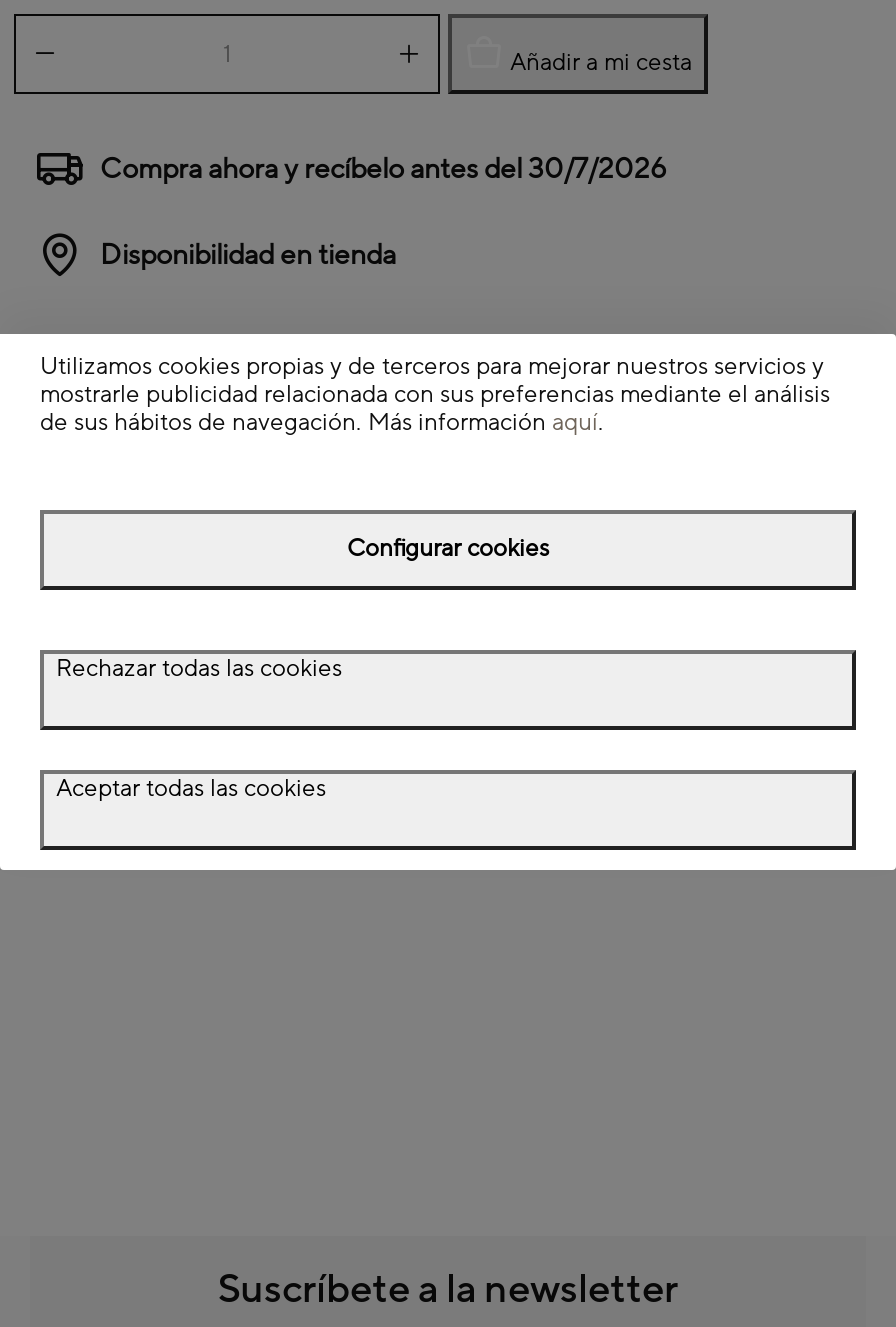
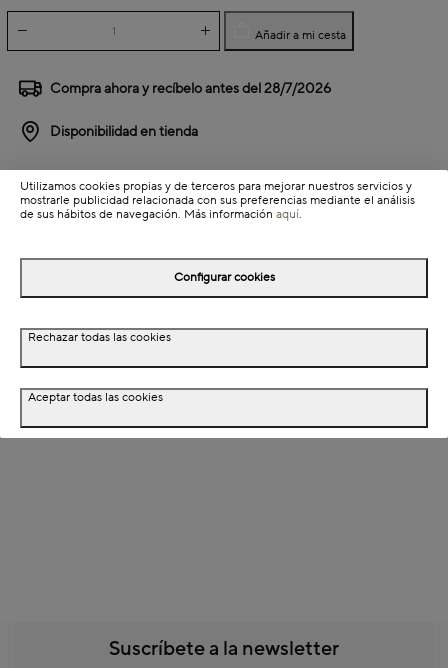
[100,152,672,188] Compra ahora y recíbelo antes del 30/7/2026 -> [50,80,334,98] Compra ahora y recíbelo antes del 28/7/2026

